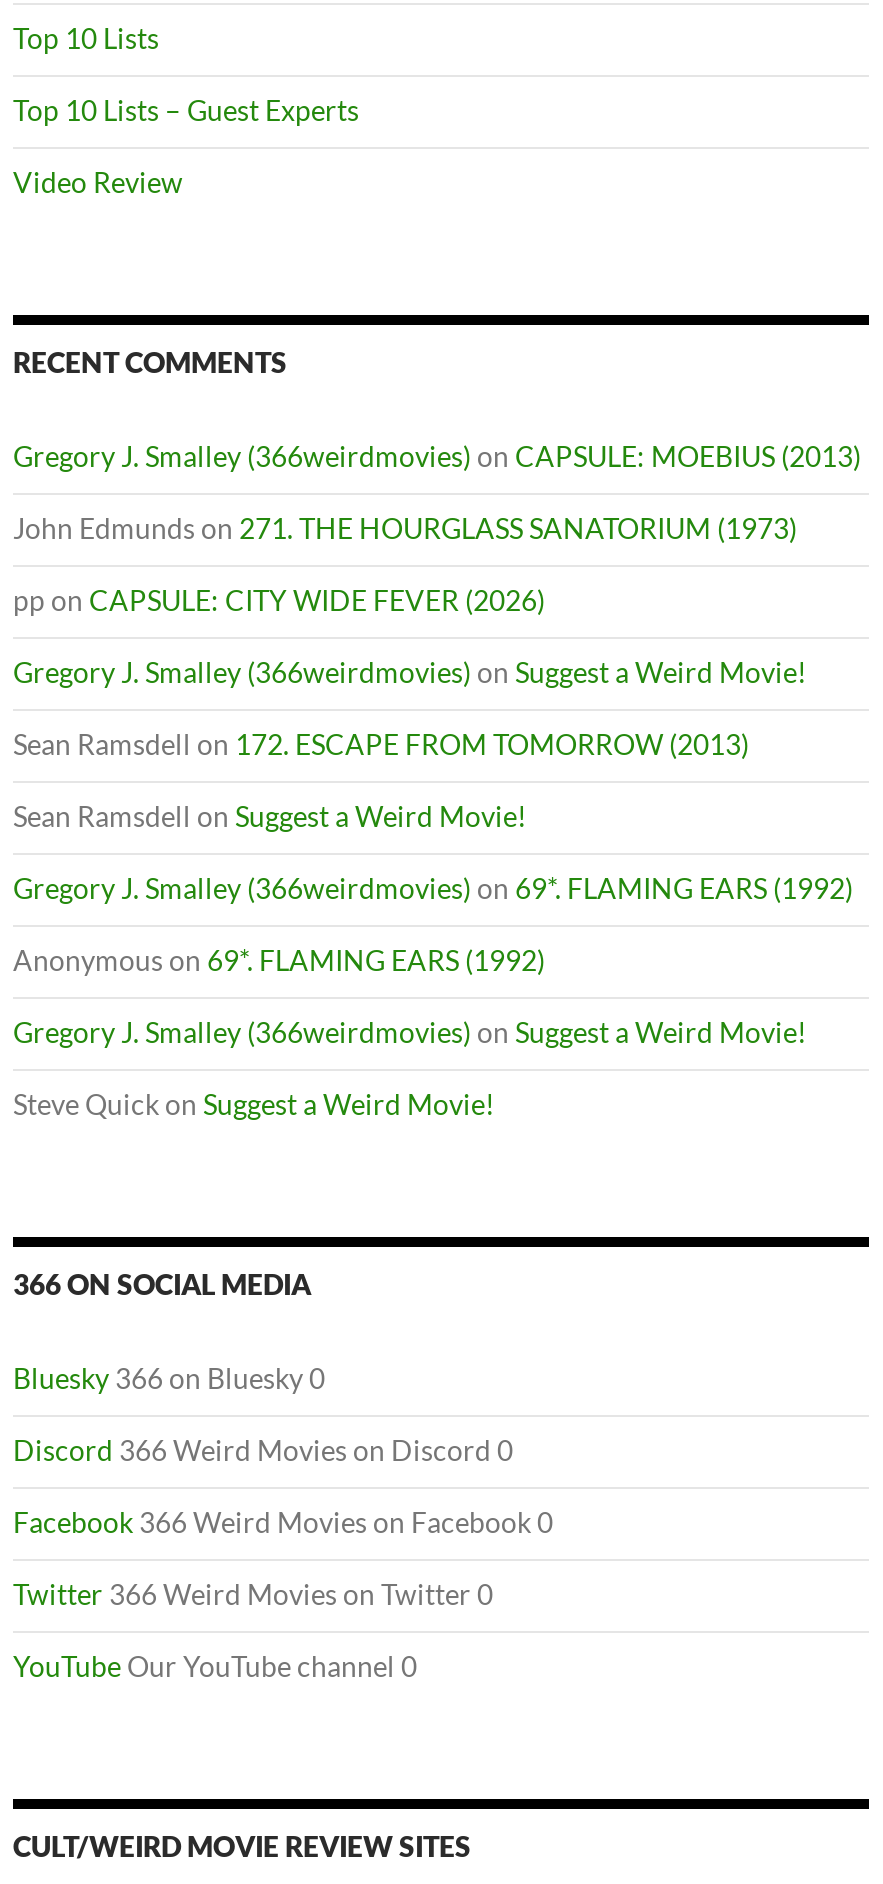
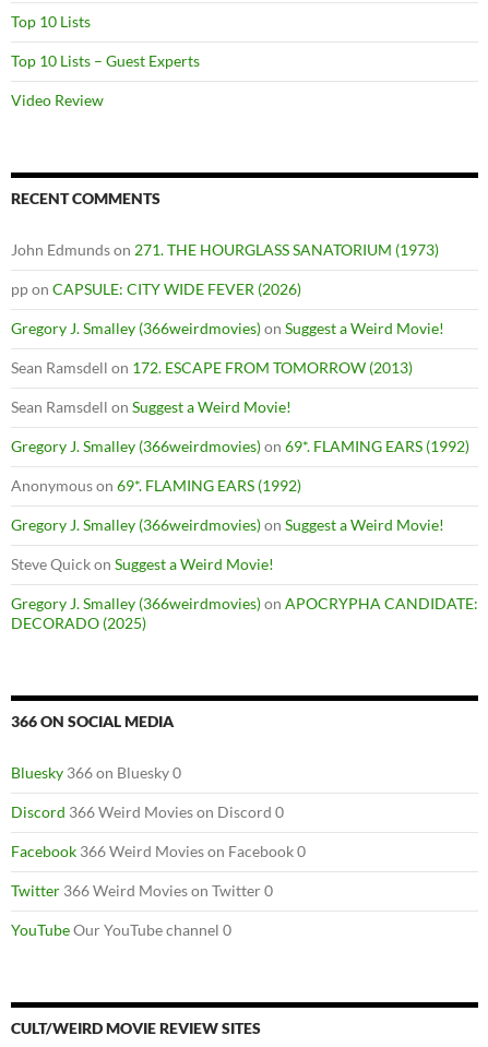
[13,439,861,473] Gregory J. Smalley (366weirdmovies) on CAPSULE: MOEBIUS (2013) -> none
moved [13,511,853,1121] -> [11,240,469,573]: John Edmunds on 271. THE HOURGLASS SANATORIUM (1973) | pp on CAPSULE: CITY WIDE FEVER (2026) | Gregory J. Smalley (366weirdmovies) on Suggest a Weird Movie! | ... | Gregory J. Smalley (366weirdmovies) on Suggest a Weird Movie! | Steve Quick on Suggest a Weird Movie!
none -> [11,594,478,632] Gregory J. Smalley (366weirdmovies) on APOCRYPHA CANDIDATE: | DECORADO (2025)

